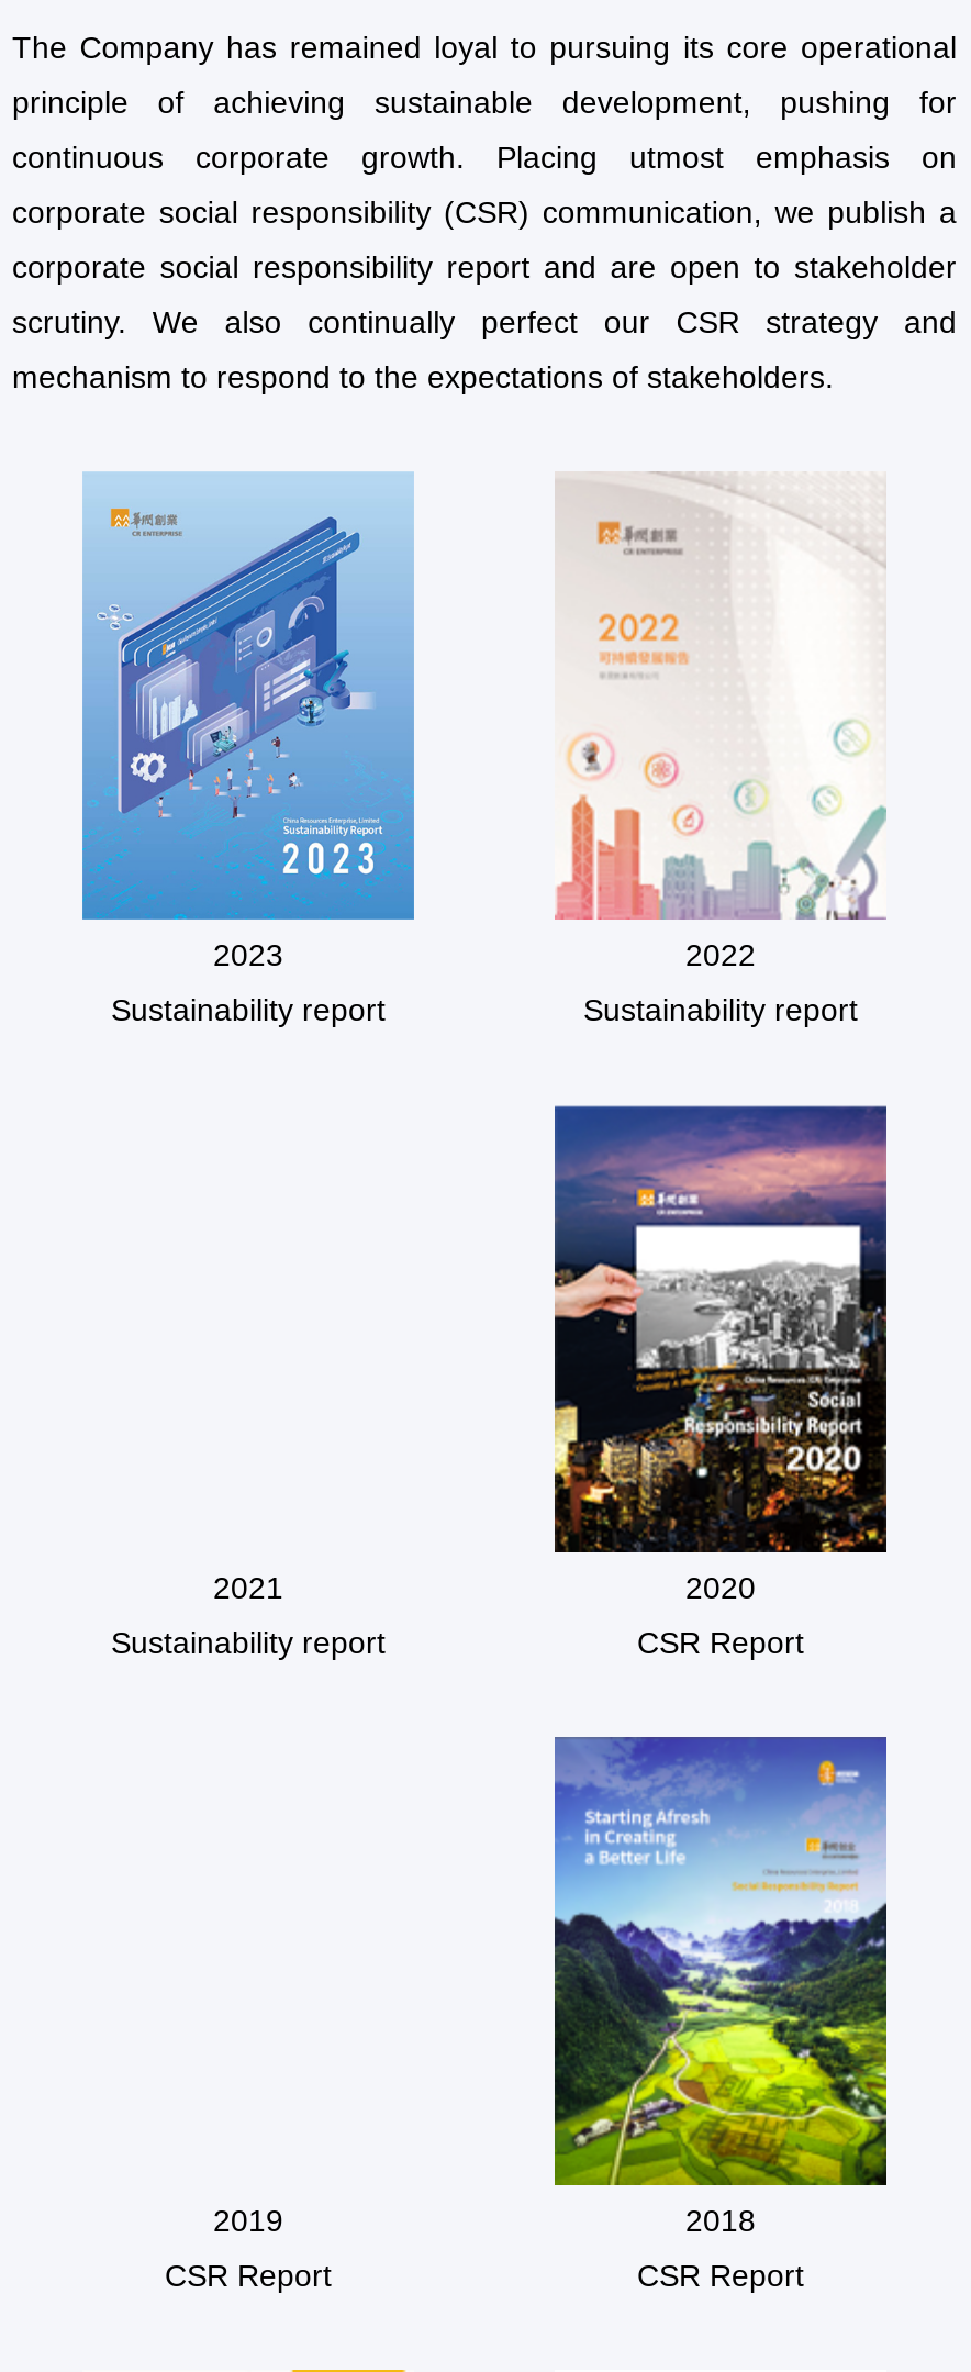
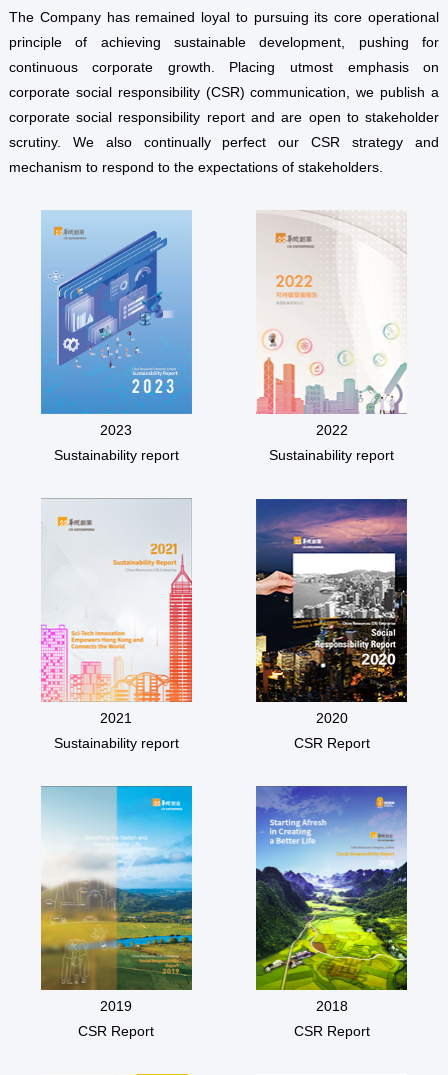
none -> [40,498,193,703] [image]
none -> [40,785,193,991] [image]

